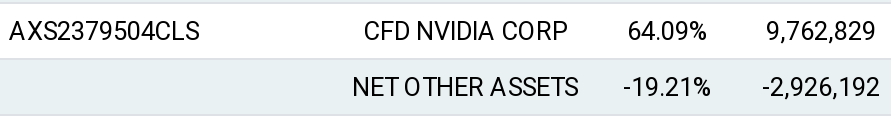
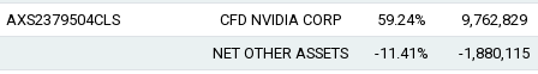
[627,17,876,47] 64.09% 9,762,829 -> [377,11,527,29] 59.24% 9,762,829
[623,73,713,103] -19.21% -> [375,45,429,63] -11.41%
[762,73,880,103] -2,926,192 -> [458,45,529,63] -1,880,115

